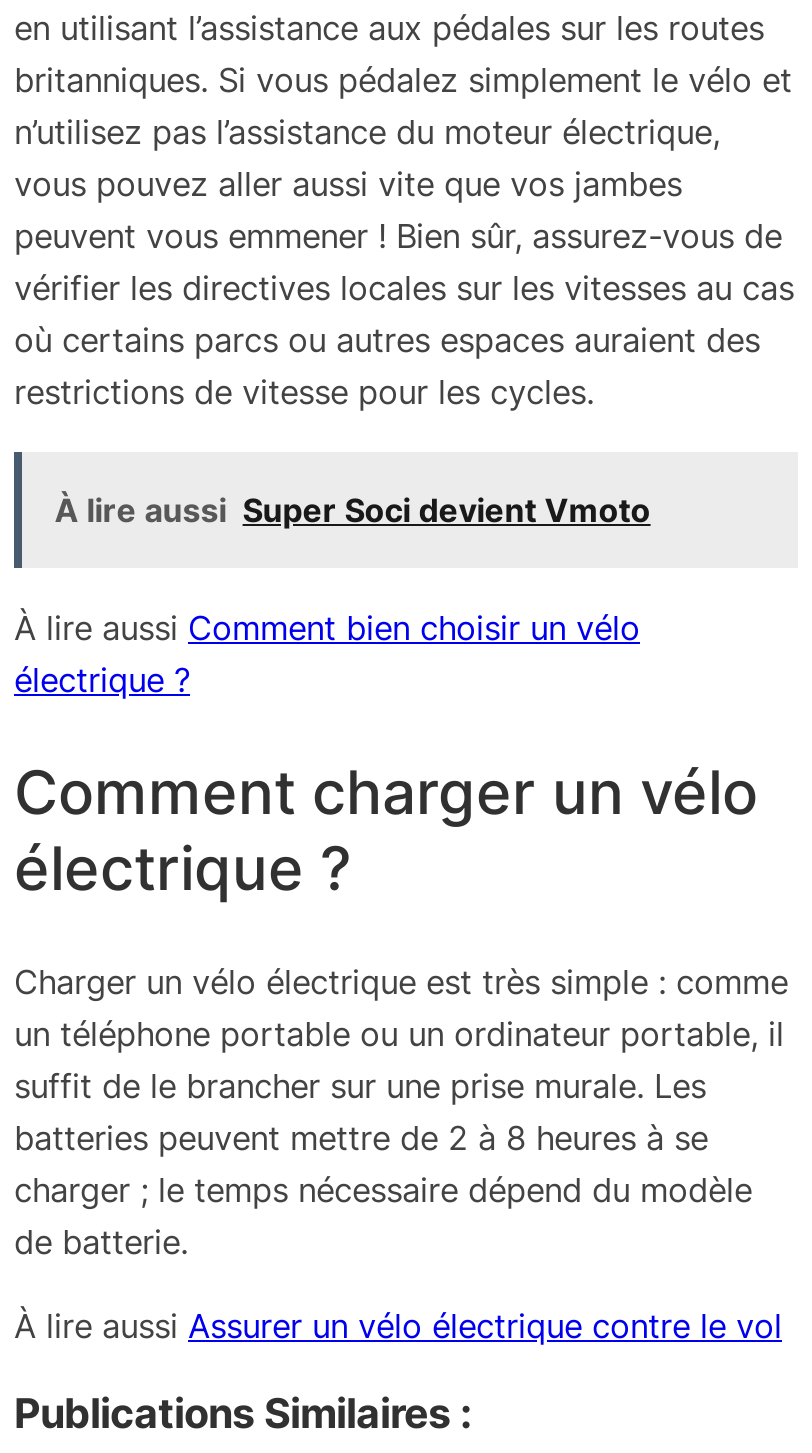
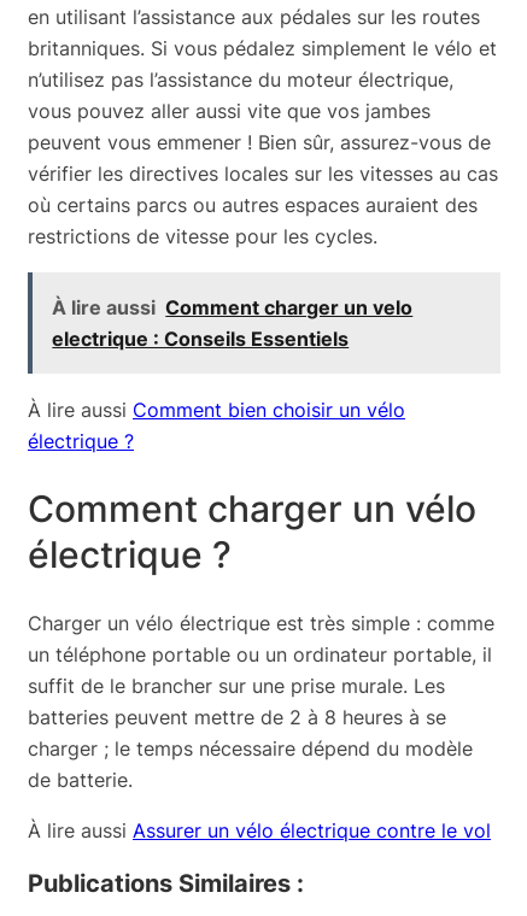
[55,490,651,530] À lire aussi Super Soci devient Vmoto -> [52,295,413,351] À lire aussi Comment charger un velo | electrique : Conseils Essentiels

